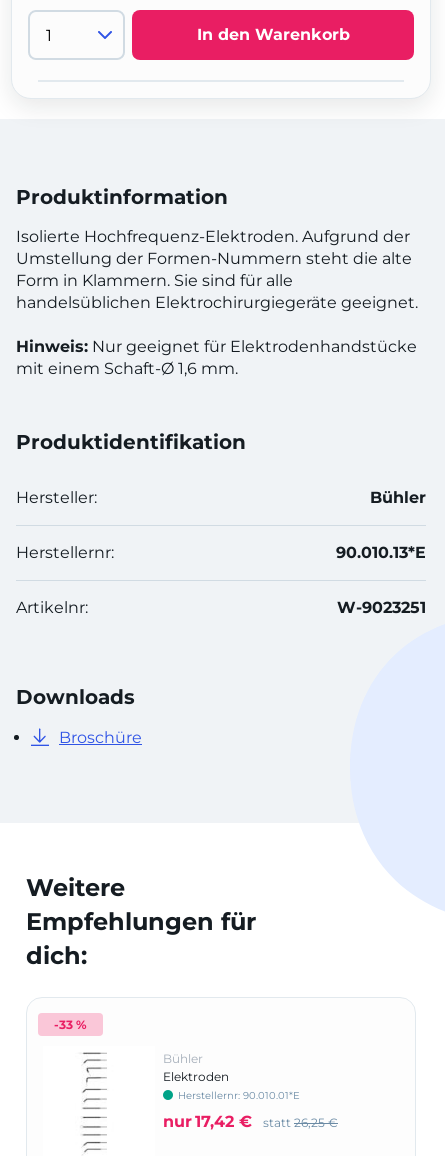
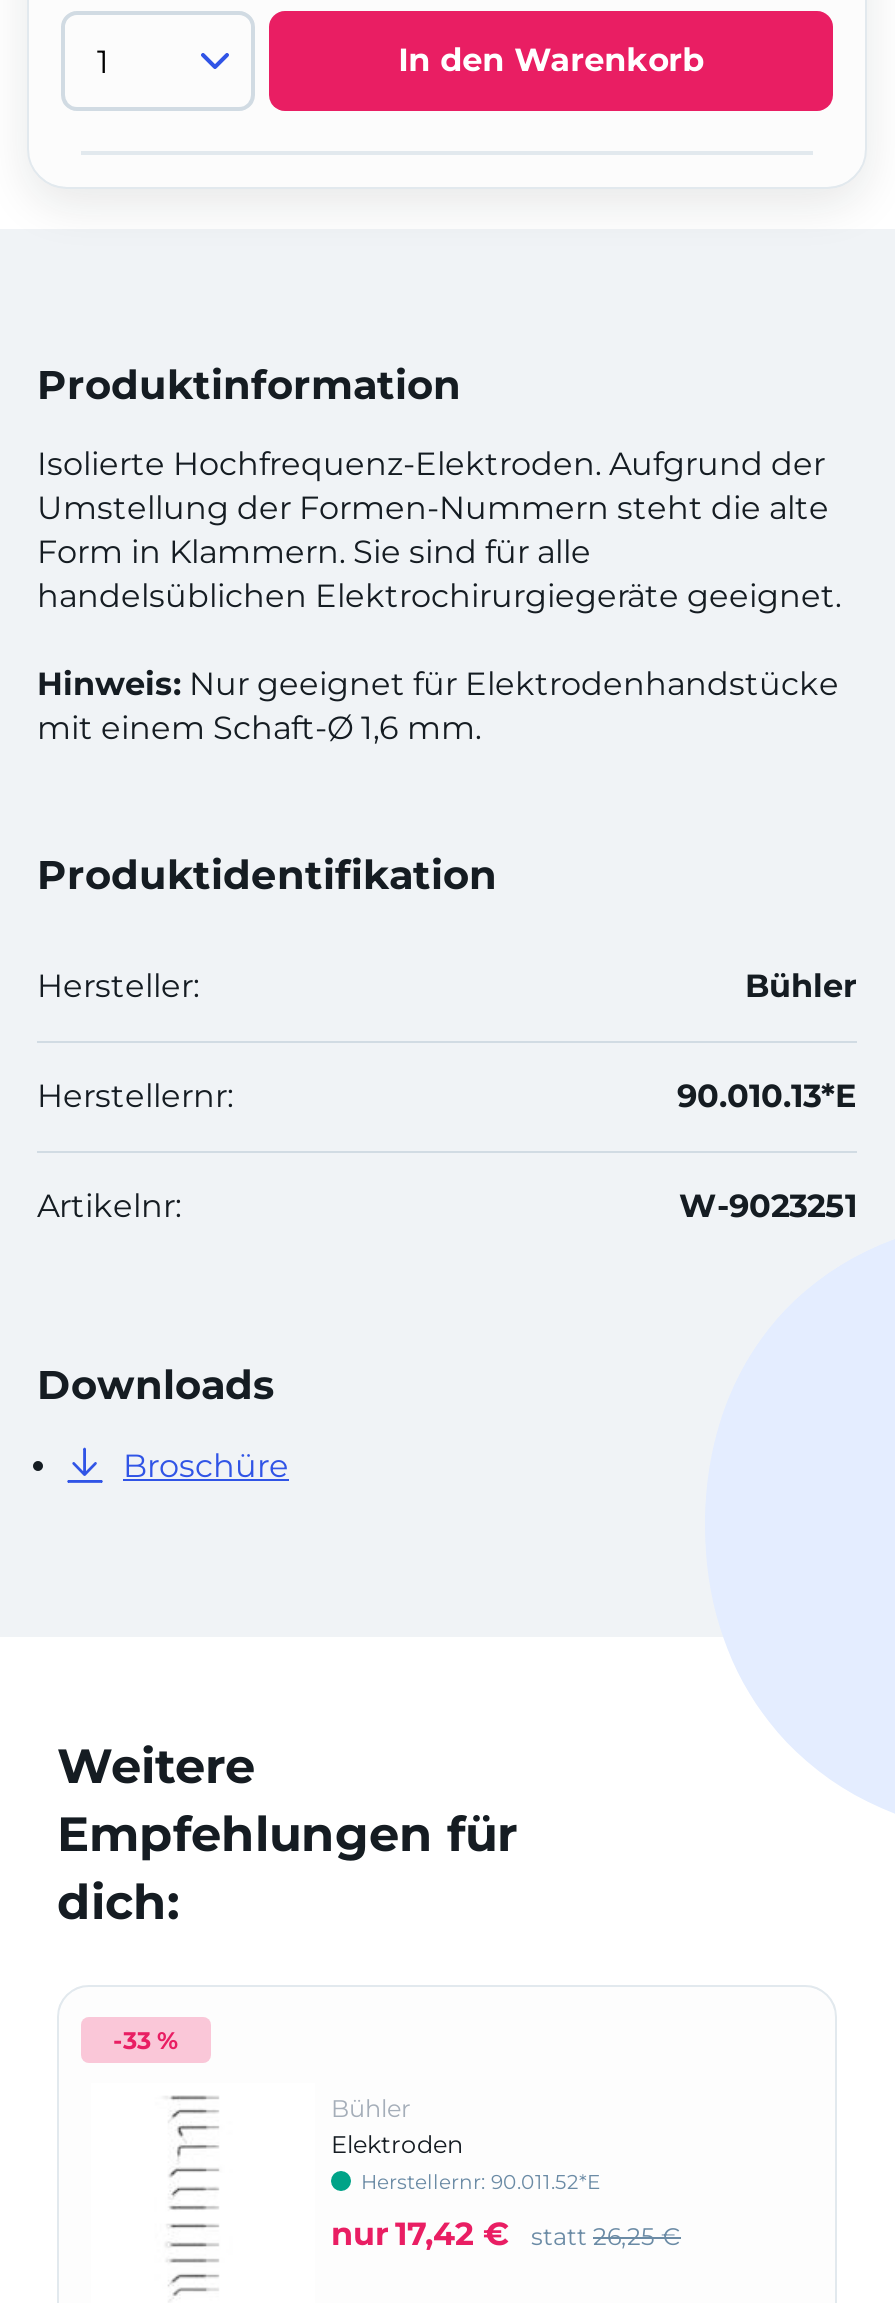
[178,1089,300,1102] Herstellernr: 90.010.01*E -> [361,2169,601,2195] Herstellernr: 90.011.52*E

